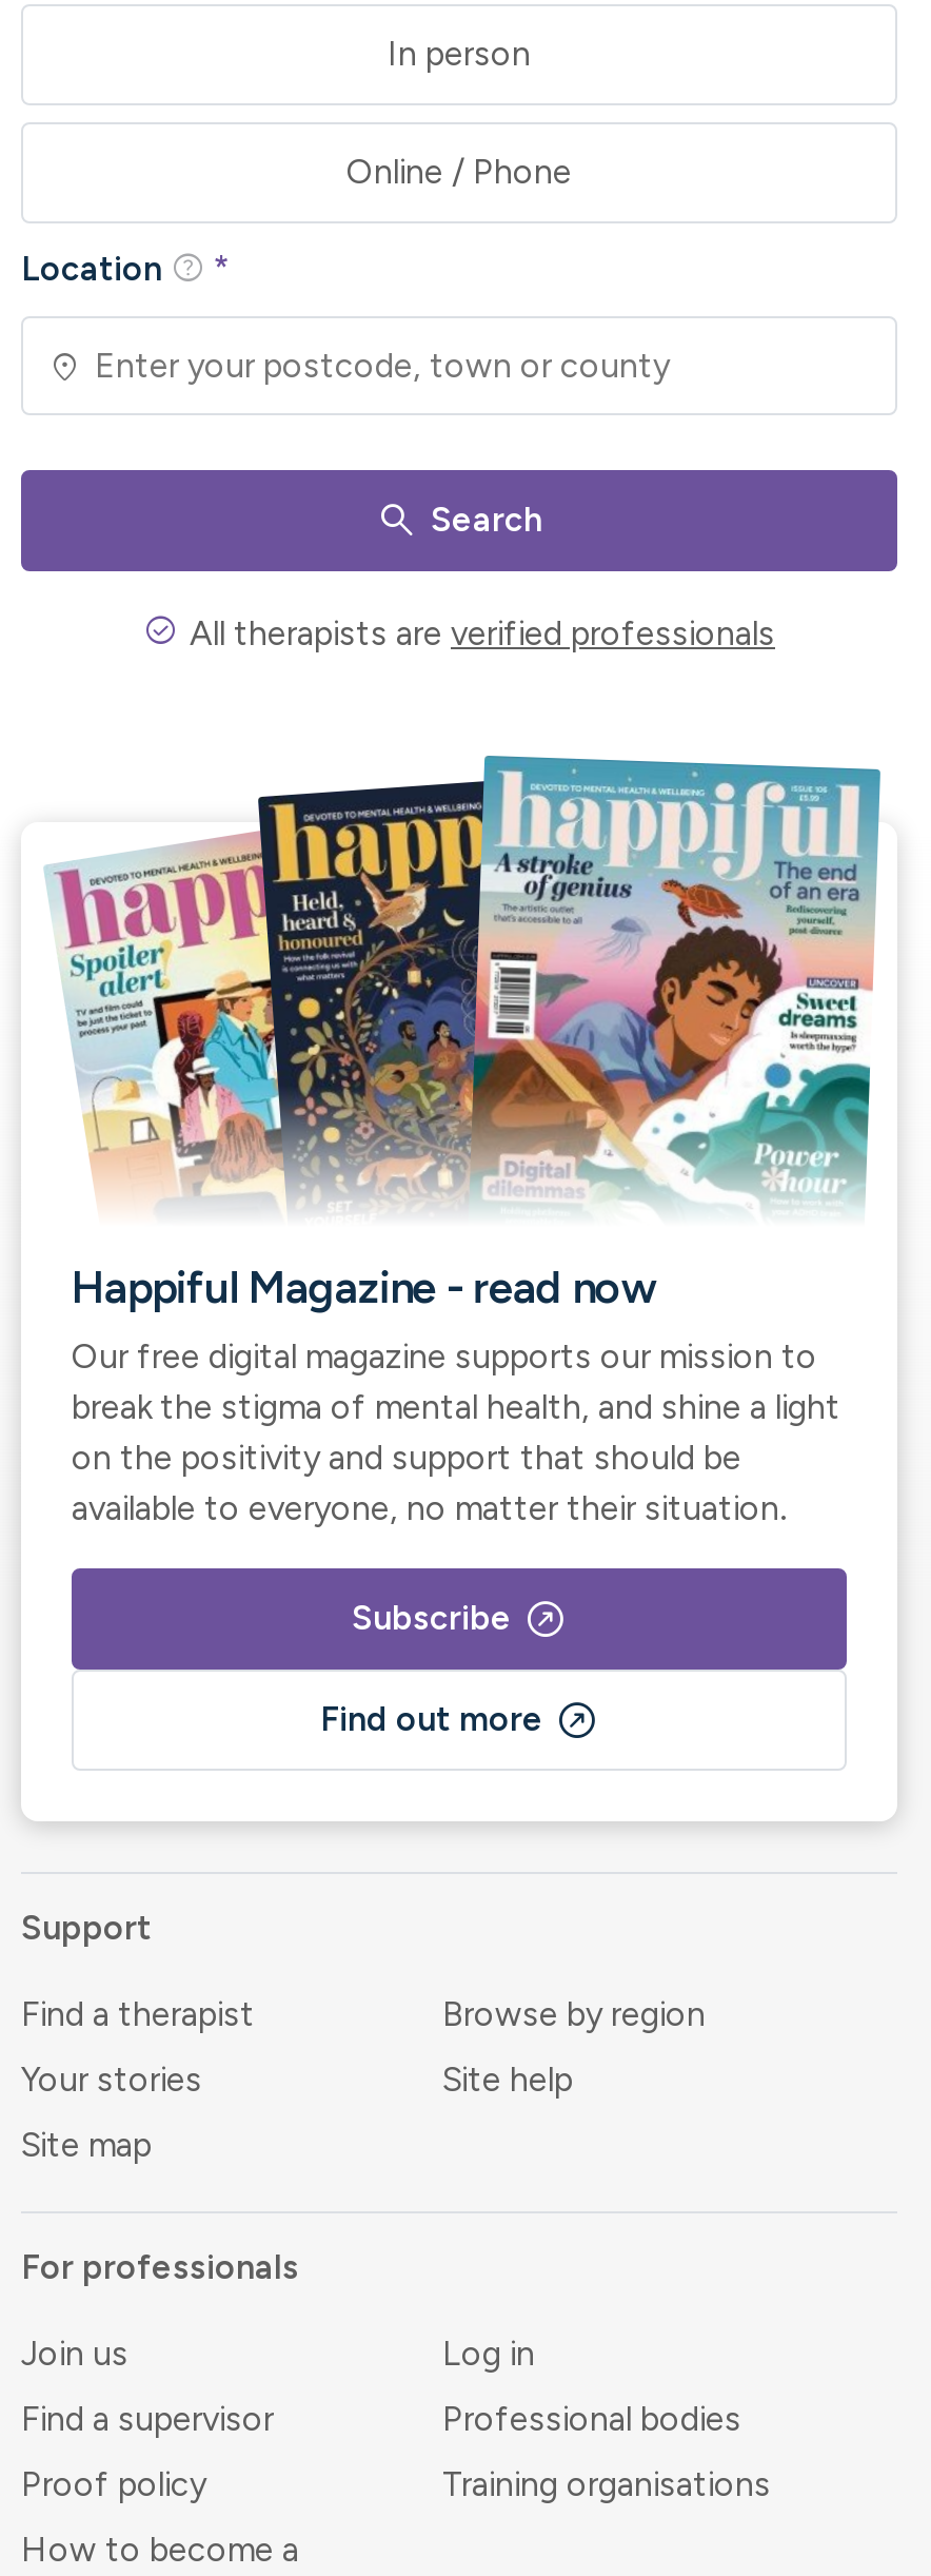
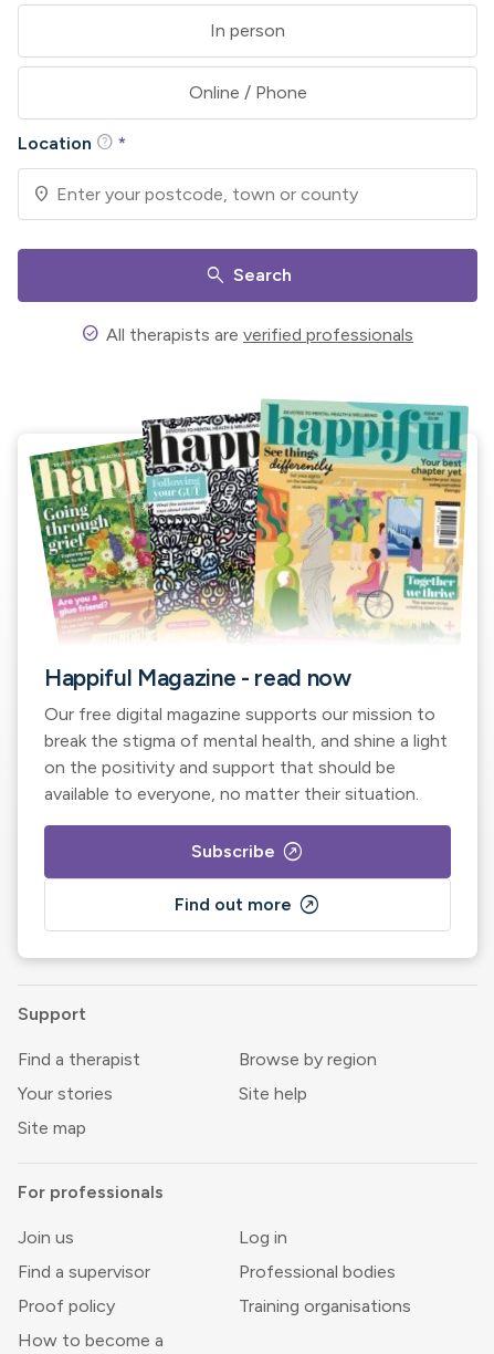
[44,755,878,1210] [image] -> [29,399,469,637] [image]

